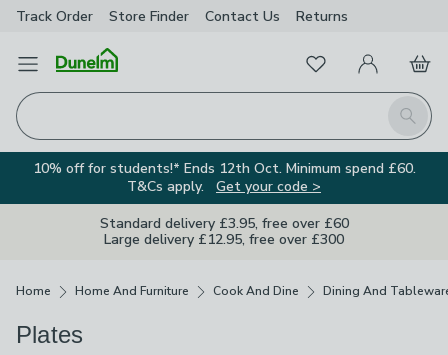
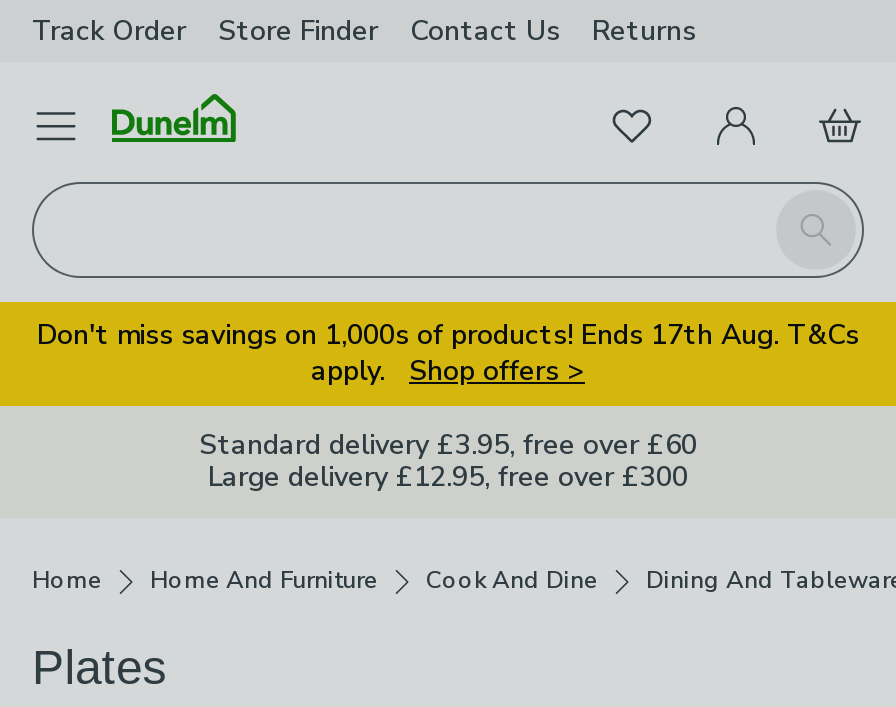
[32,159,415,196] 10% off for students!* Ends 12th Oct. Minimum spend £60. | T&Cs apply. Get your code > -> [37,316,859,390] Don't miss savings on 1,000s of products! Ends 17th Aug. T&Cs | apply. Shop offers >

